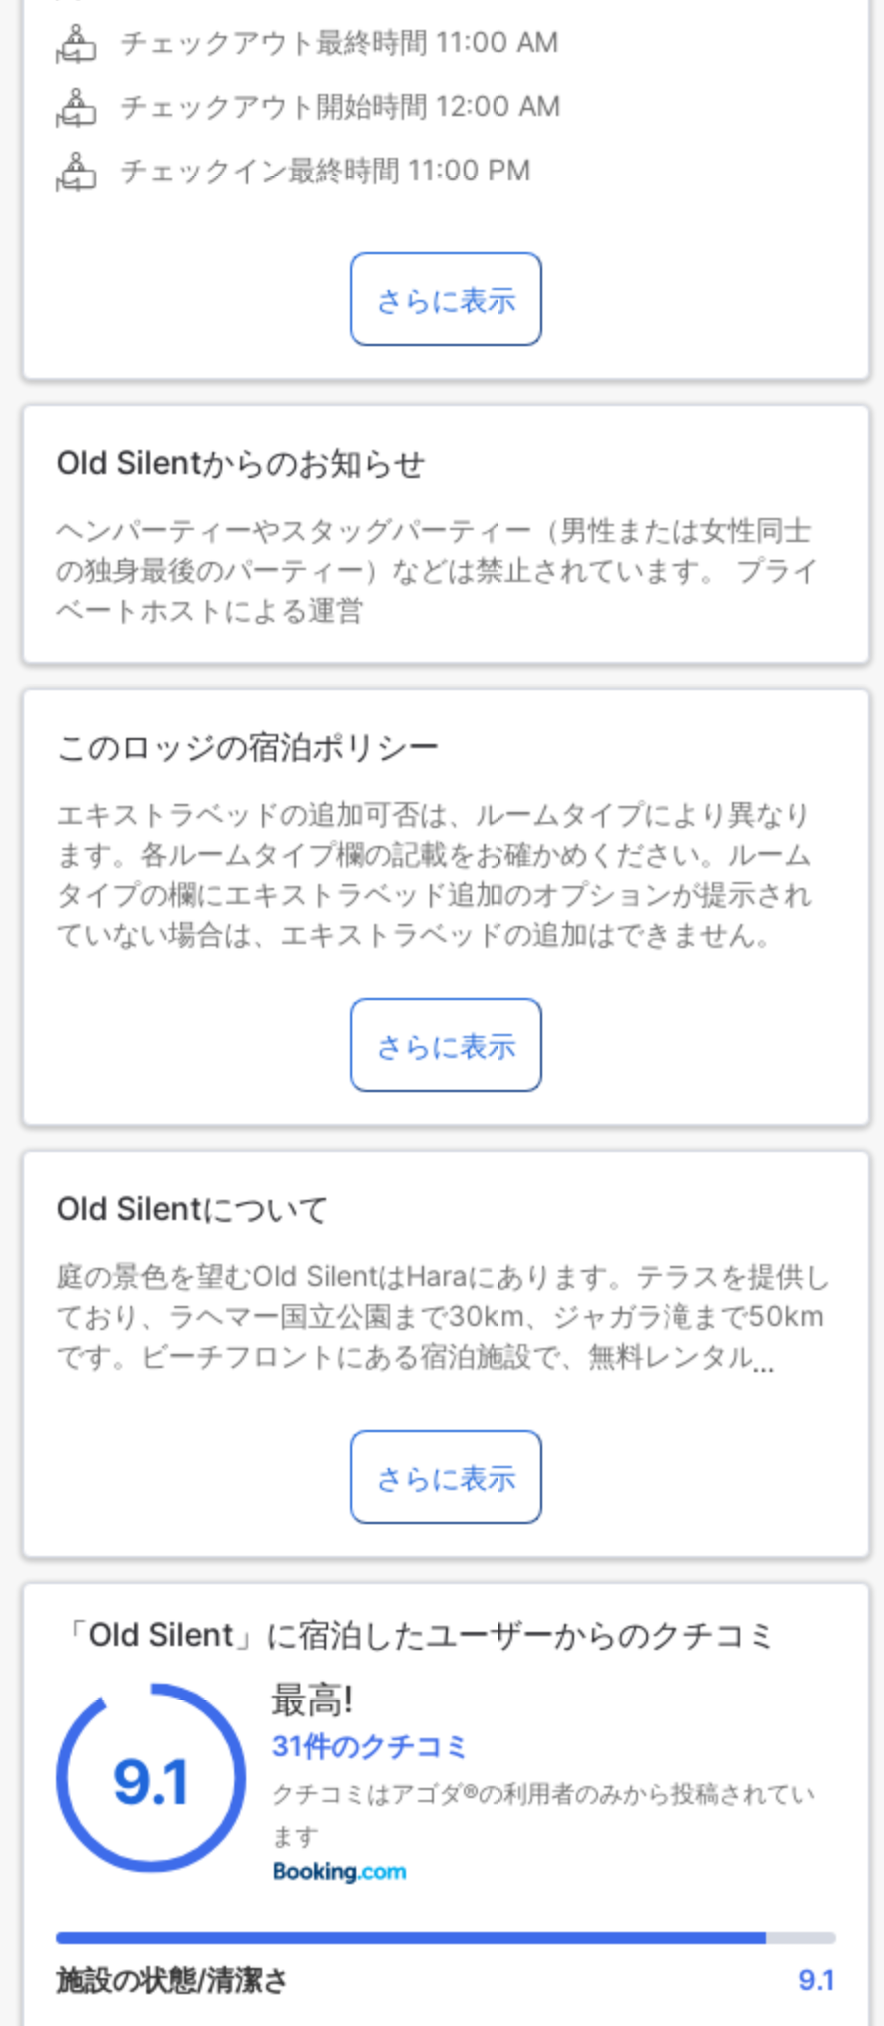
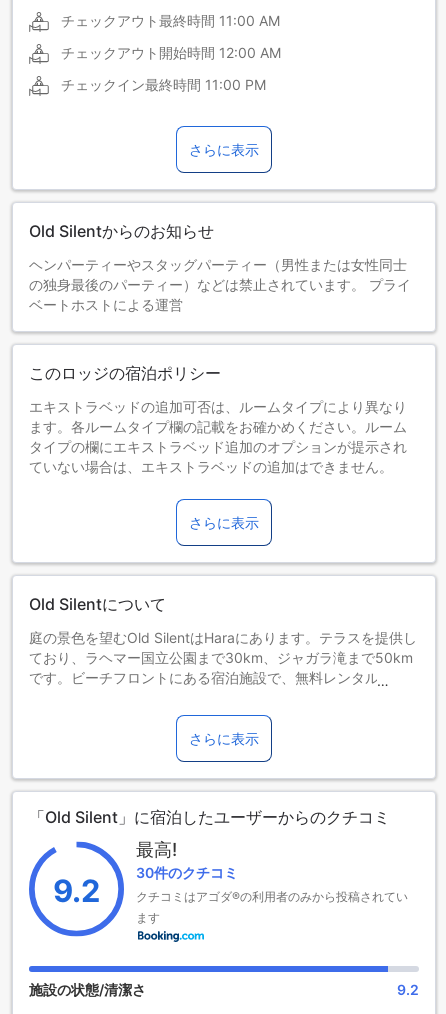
[271,1728,471,1762] 31件のクチコミ -> [136,864,238,881] 30件のクチコミ
[111,1744,191,1818] 9.1 -> [53,872,100,909] 9.2
[798,1962,836,1996] 9.1 -> [397,981,419,998] 9.2

